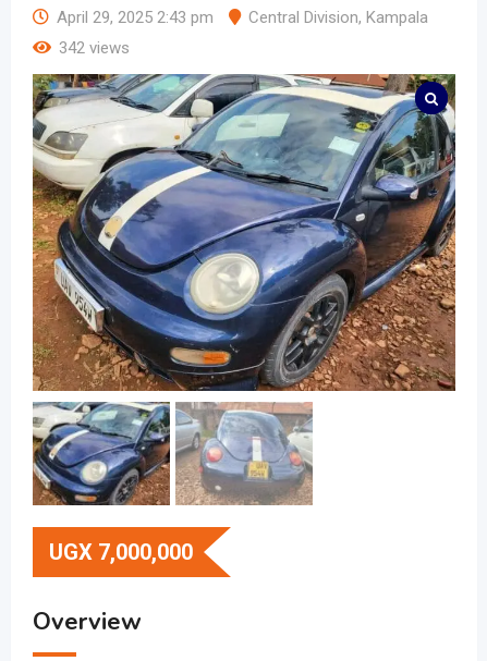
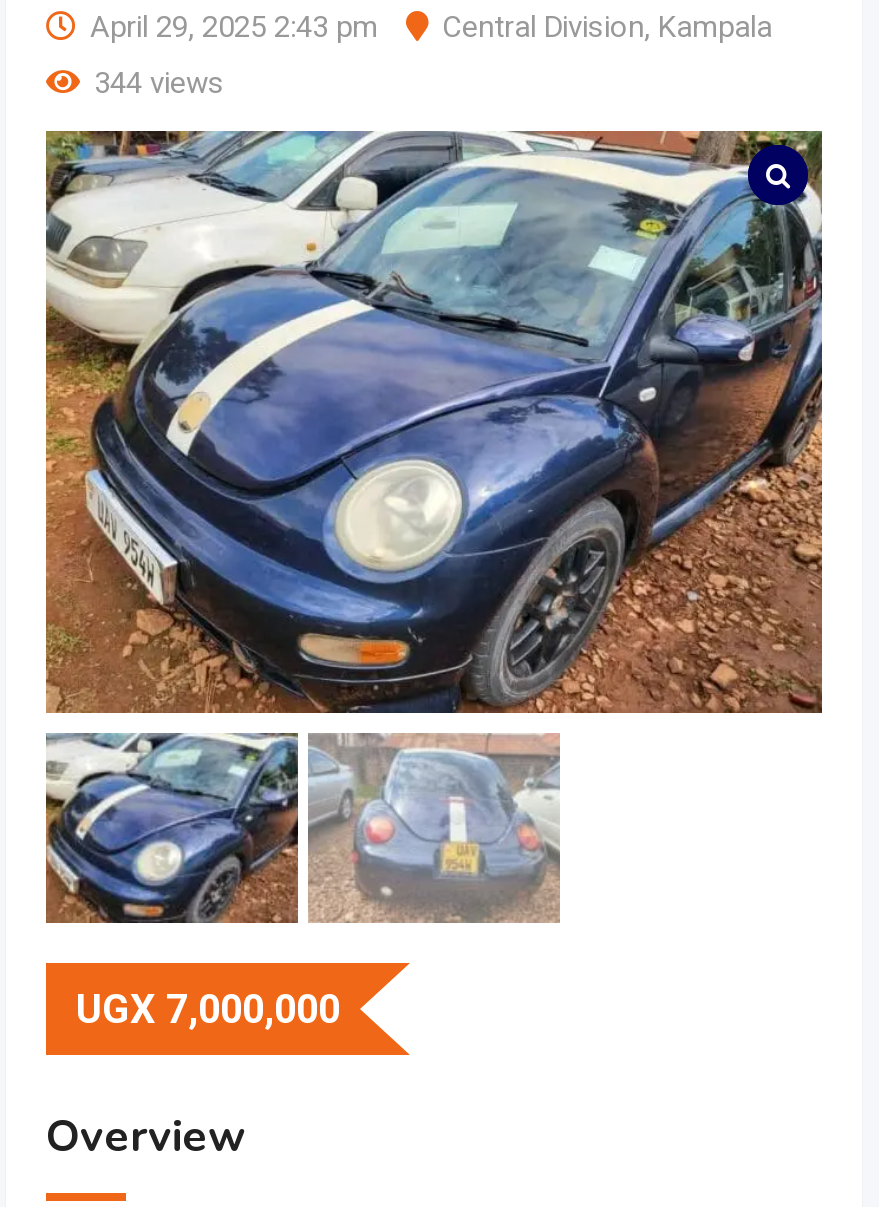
[59,38,130,58] 342 views -> [94,65,224,101] 344 views

